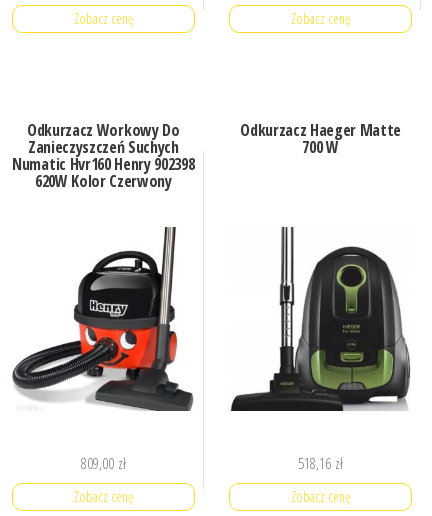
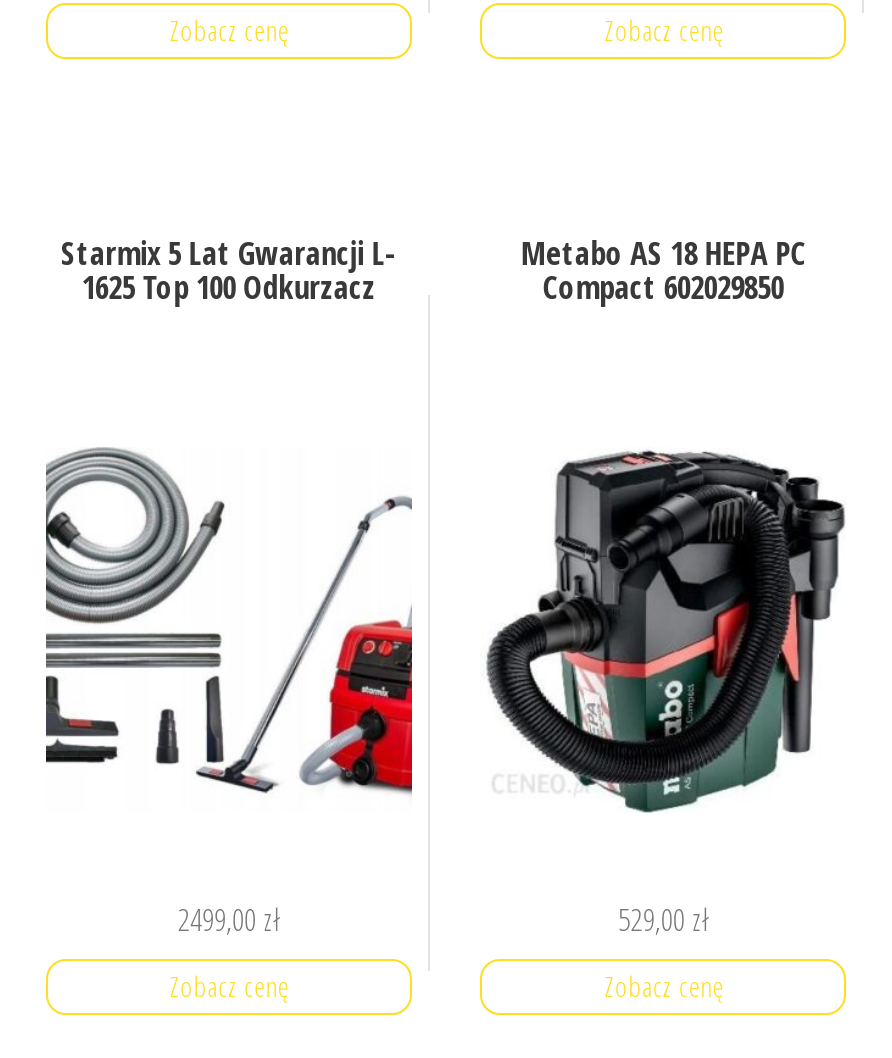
[12,118,194,191] Odkurzacz Workowy Do | Zanieczyszczeń Suchych | Numatic Hvr160 Henry 902398 | 620W Kolor Czerwony -> [61,230,396,308] Starmix 5 Lat Gwarancji L- | 1625 Top 100 Odkurzacz
[240,118,401,157] Odkurzacz Haeger Matte | 700 W -> [521,230,806,308] Metabo AS 18 HEPA PC | Compact 602029850
[12,226,195,412] [image] -> [44,447,414,815] [image]
[230,226,411,412] [image] -> [484,447,846,815] [image]
[81,452,126,473] 809,00 zł -> [178,898,280,940] 2499,00 zł
[298,452,343,473] 518,16 zł -> [618,898,708,940] 529,00 zł

